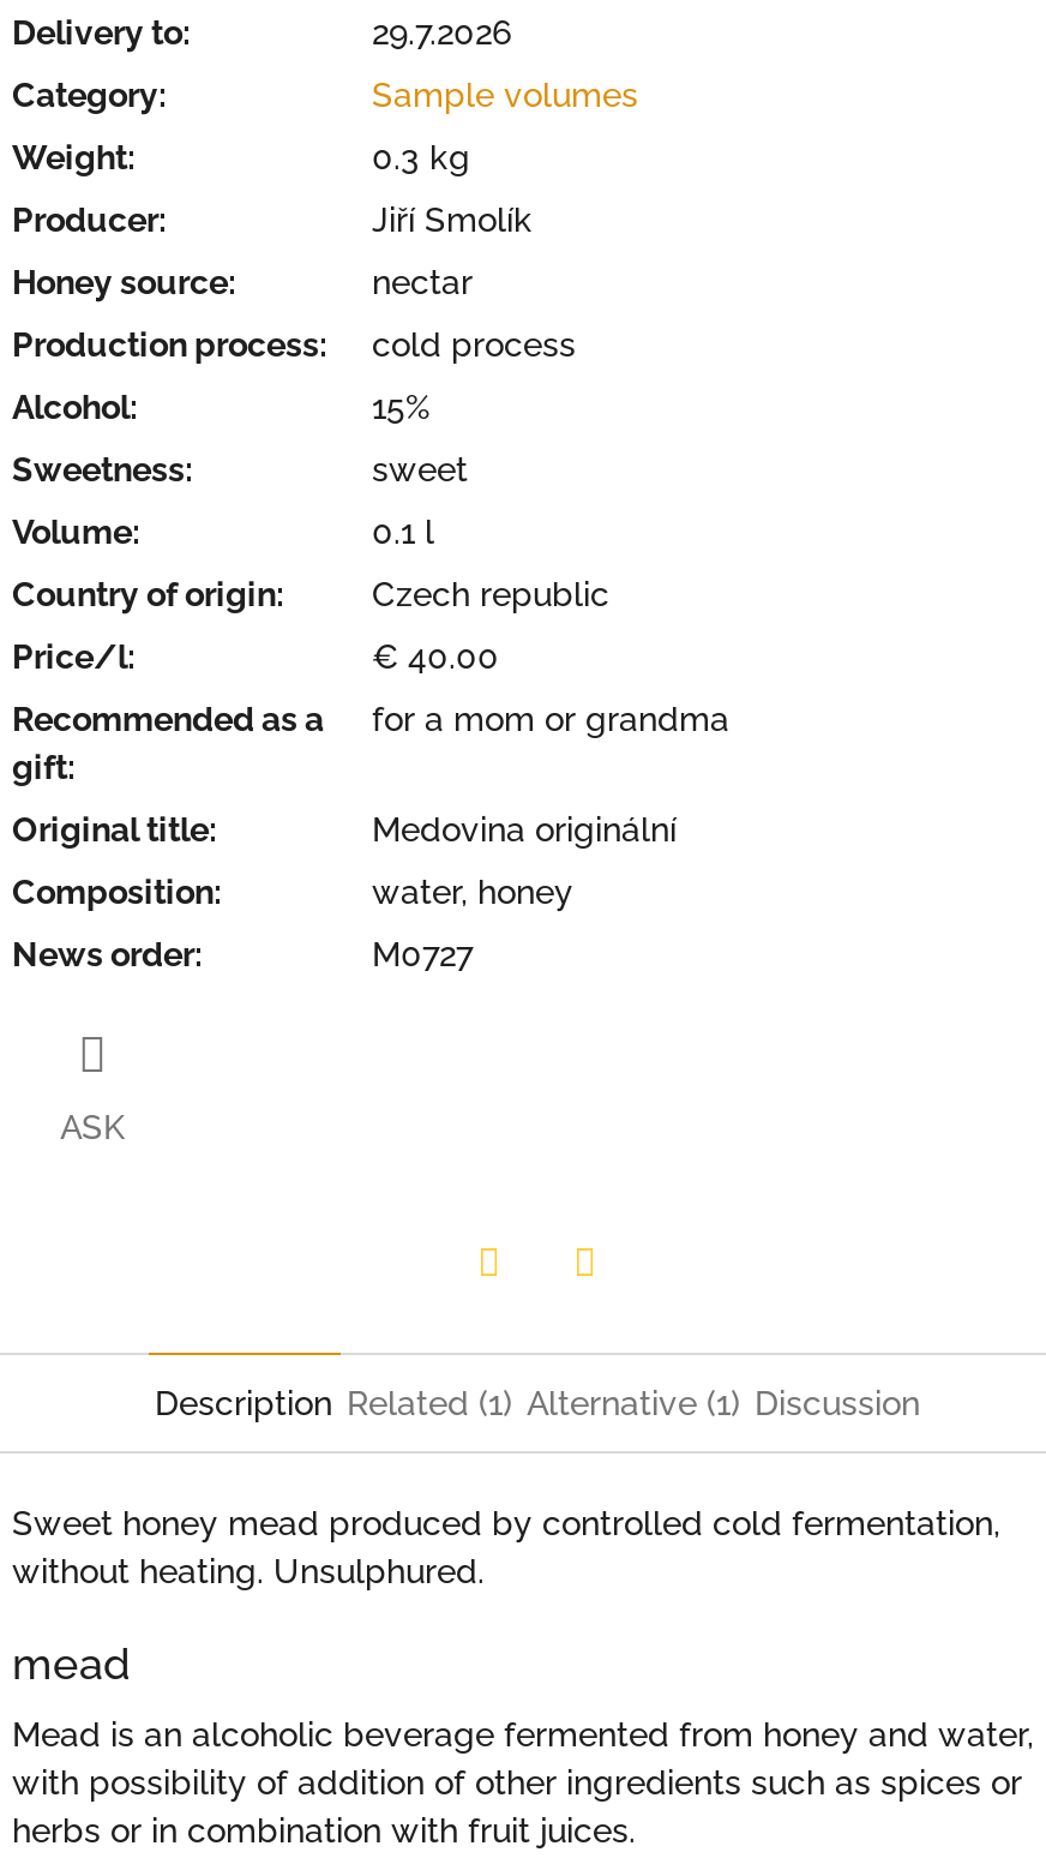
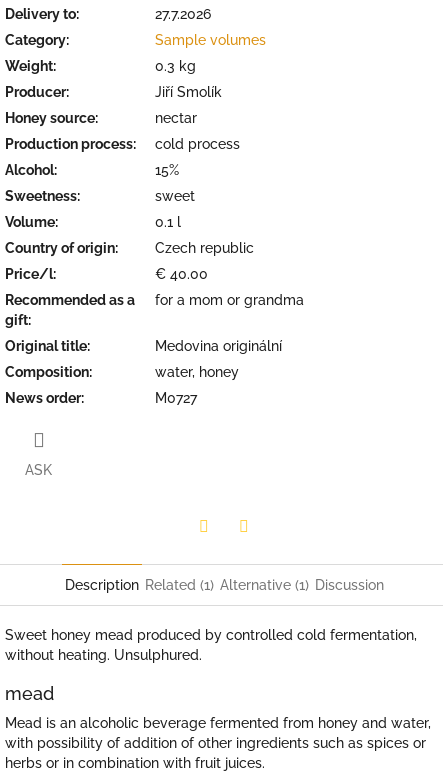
[372,13,511,52] 29.7.2026 -> [155,6,211,22] 27.7.2026

